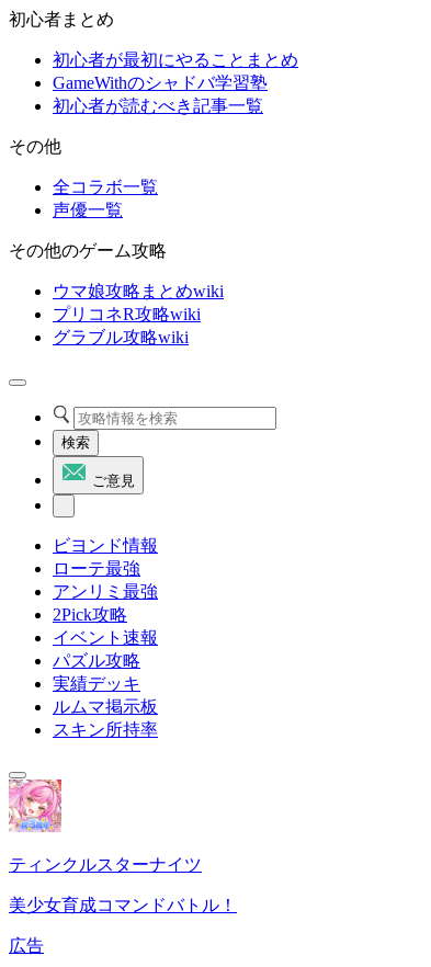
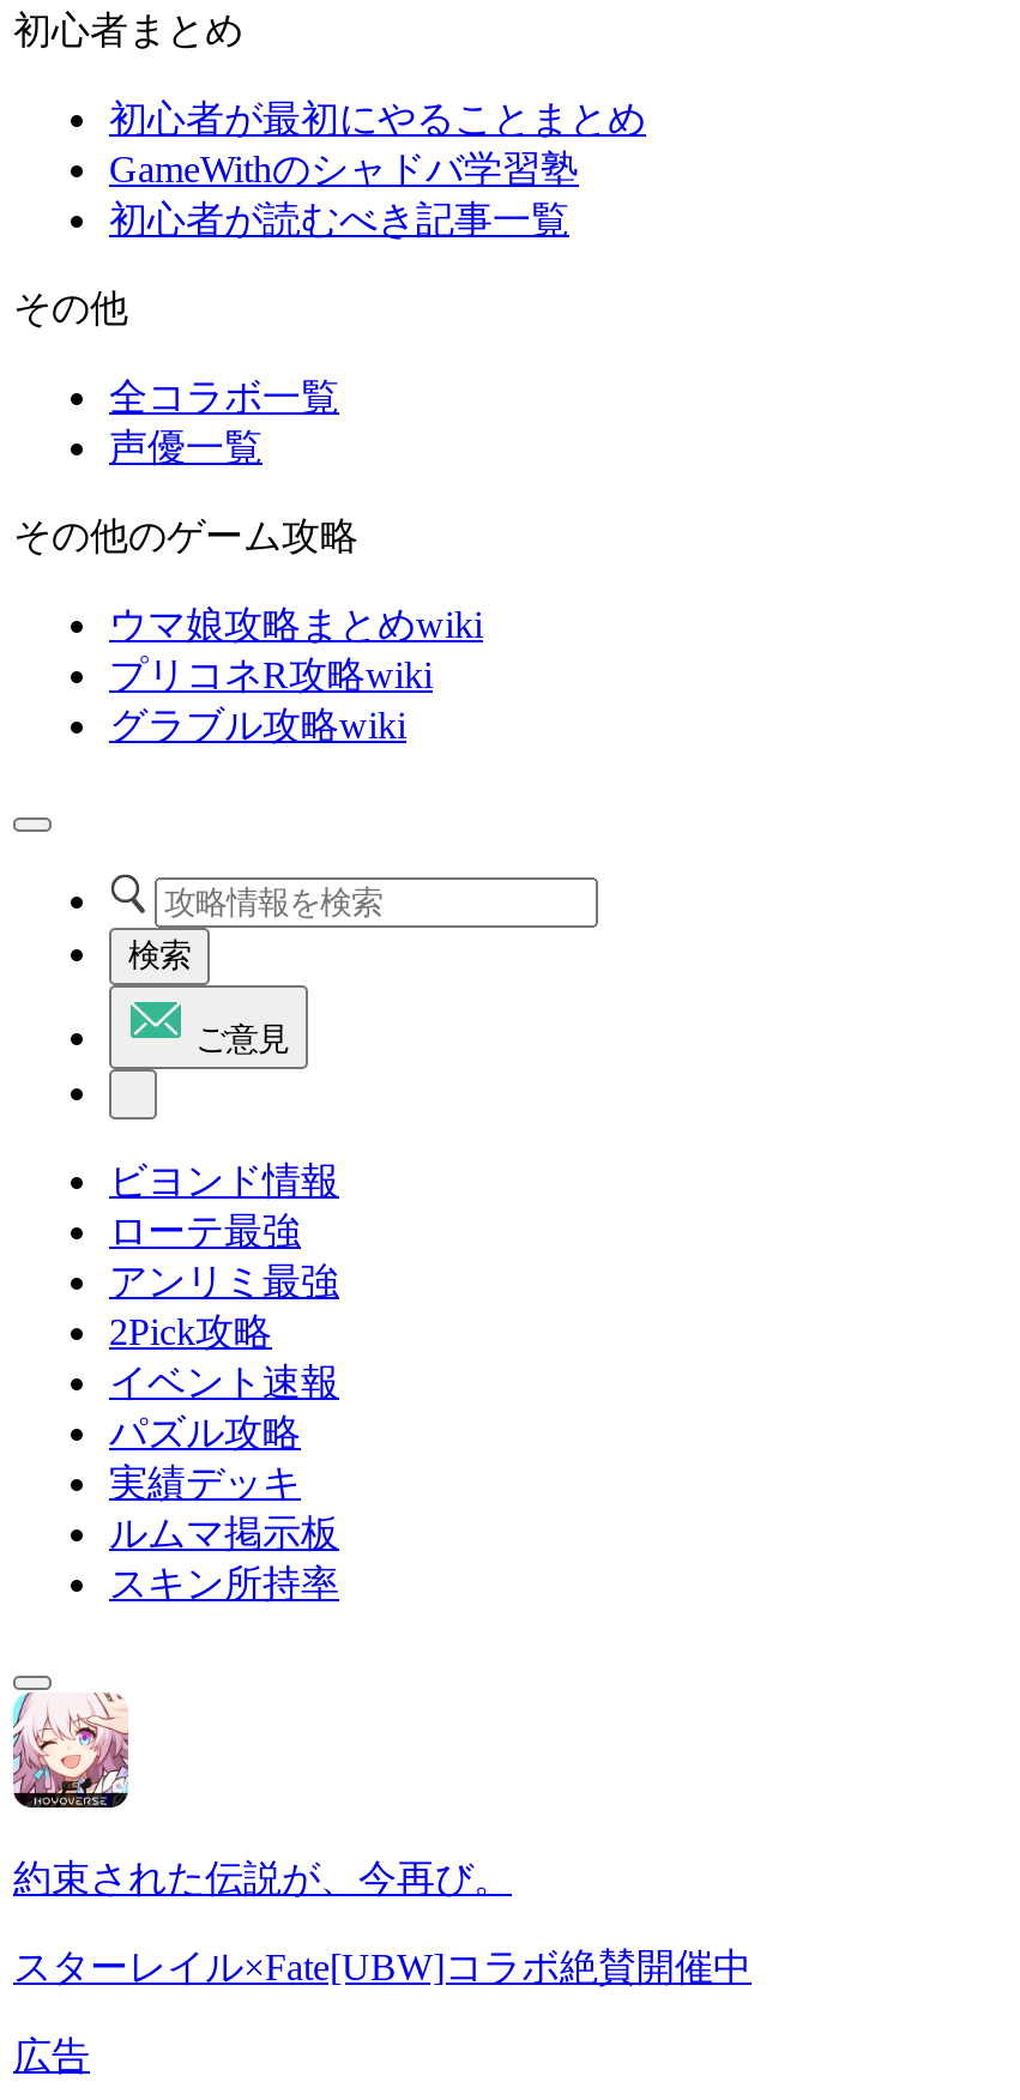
[8,778,202,874] [image] | ティンクルスターナイツ -> [11,1690,512,1899] [image] | 約束された伝説が、今再び。
[9,896,237,914] 美少女育成コマンドバトル！ -> [13,1947,752,1987] スターレイル×Fate[UBW]コラボ絶賛開催中

